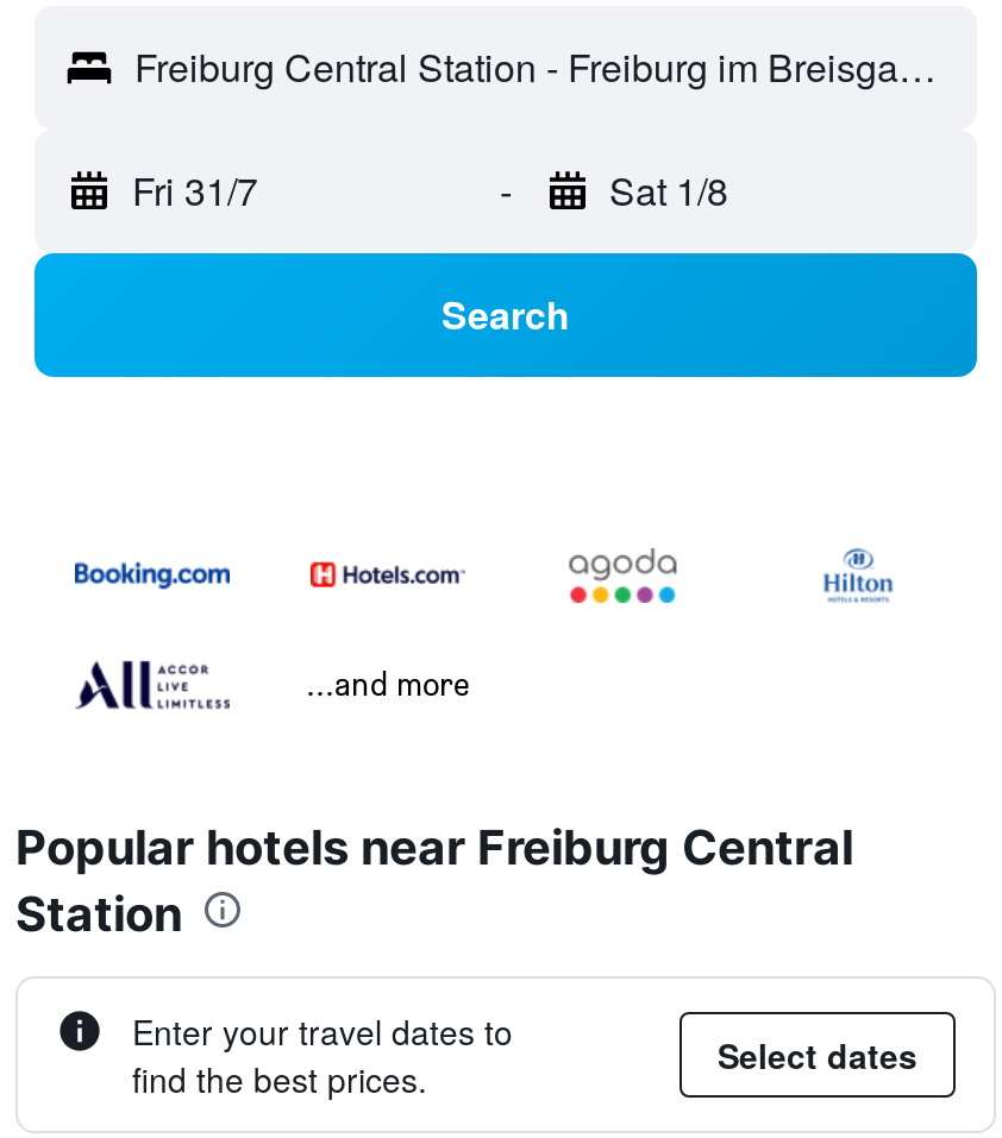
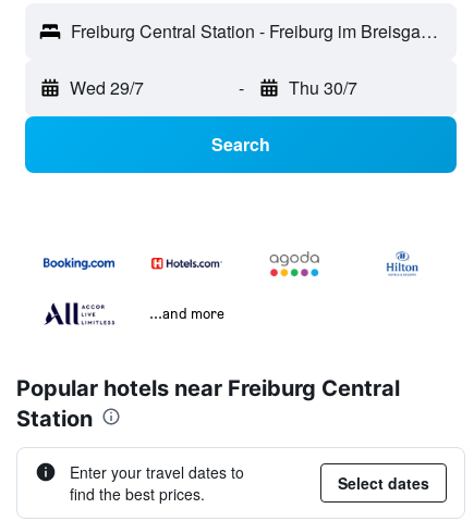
[132,163,258,218] Fri 31/7 -> [70,75,144,100] Wed 29/7
[609,163,728,218] Sat 1/8 -> [288,75,357,100] Thu 30/7

